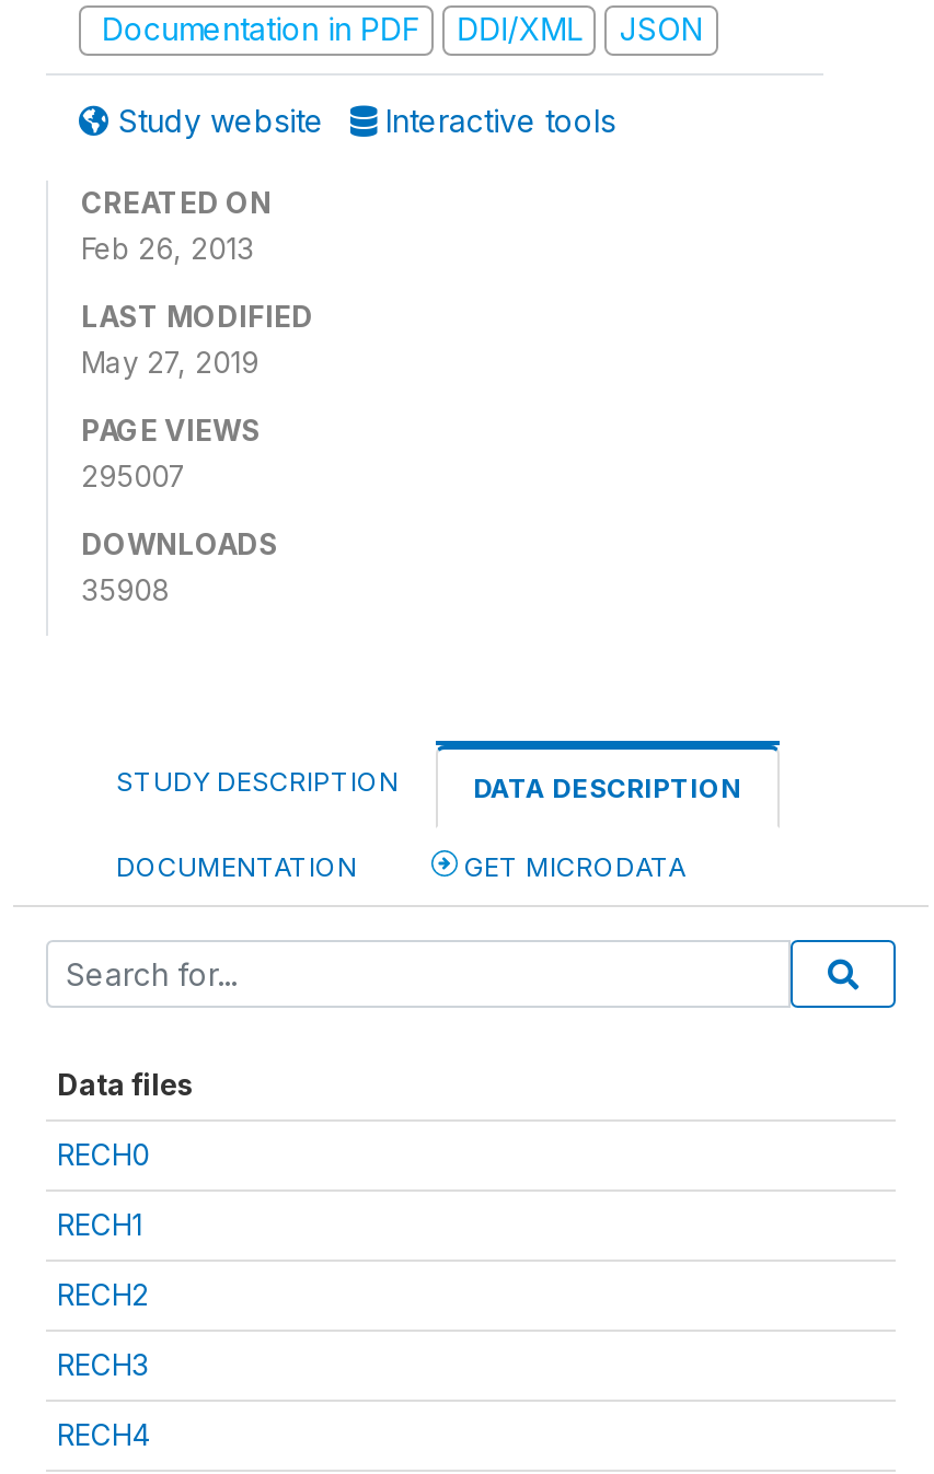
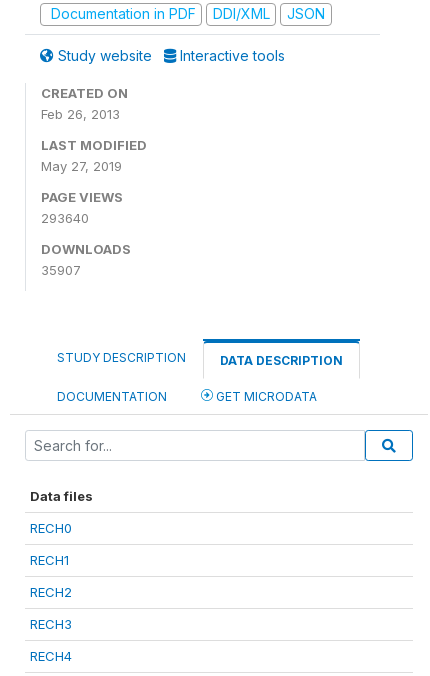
[81,457,186,492] 295007 -> [41,209,89,225] 293640
[81,571,169,606] 35908 -> [41,261,81,277] 35907

